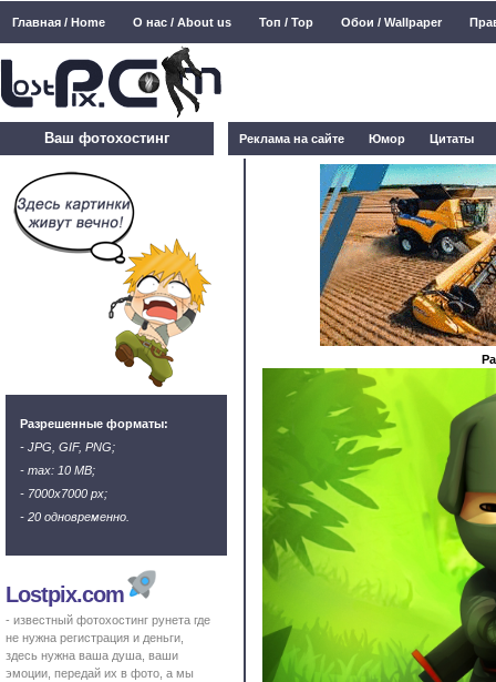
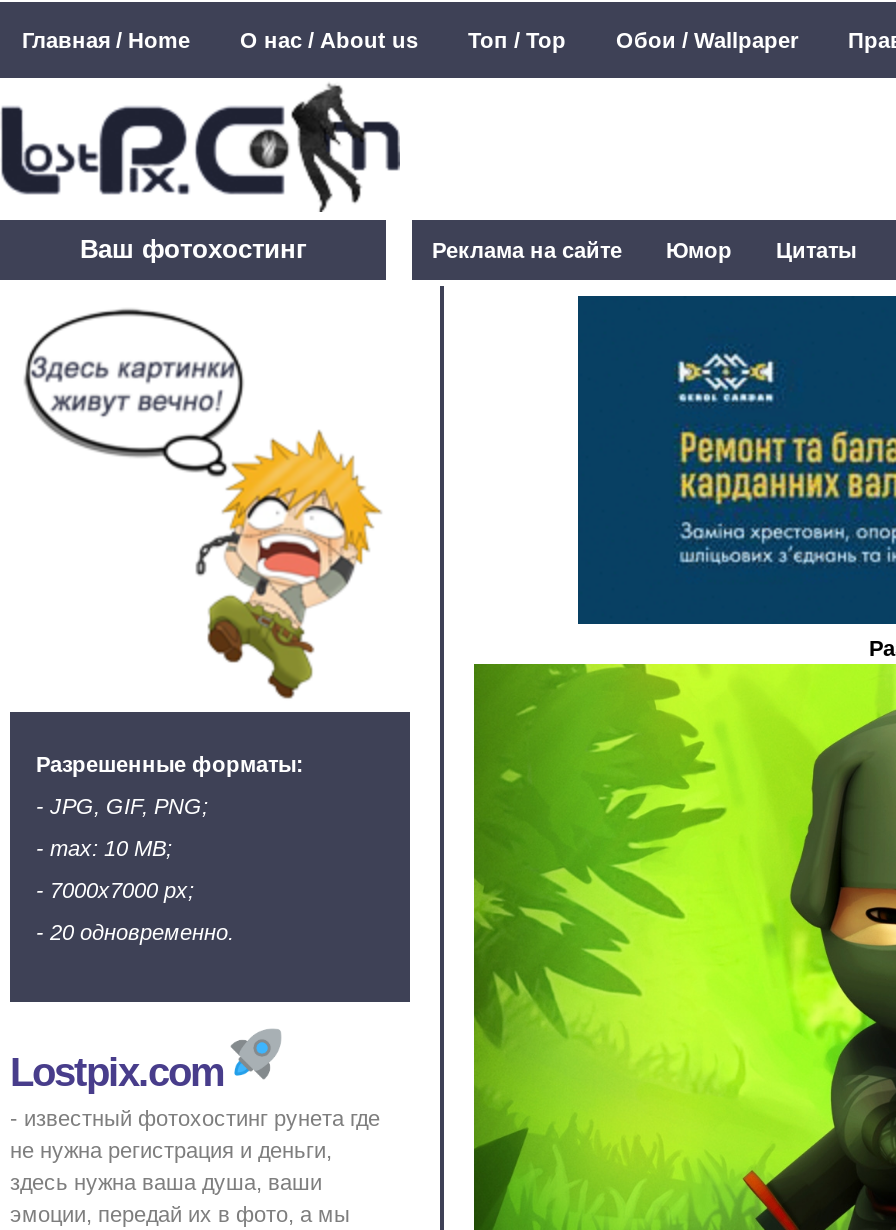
[319,163,493,347] [image] -> [576,294,890,626] [image]

